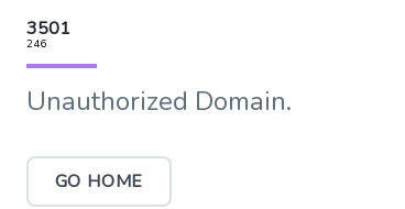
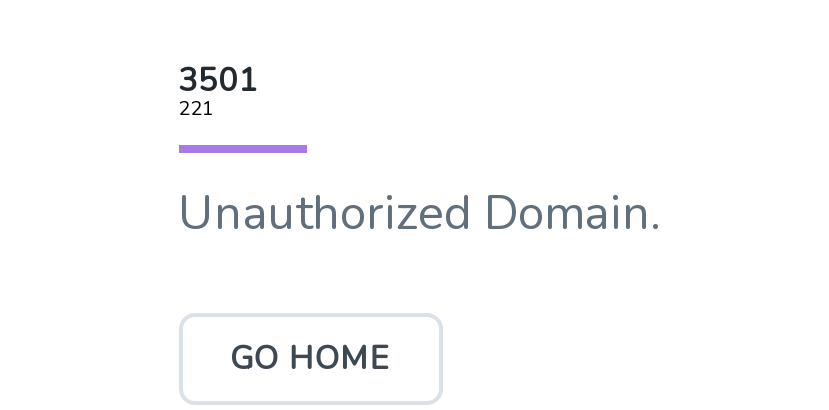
[26,36,46,52] 246 -> [178,95,214,123] 221

